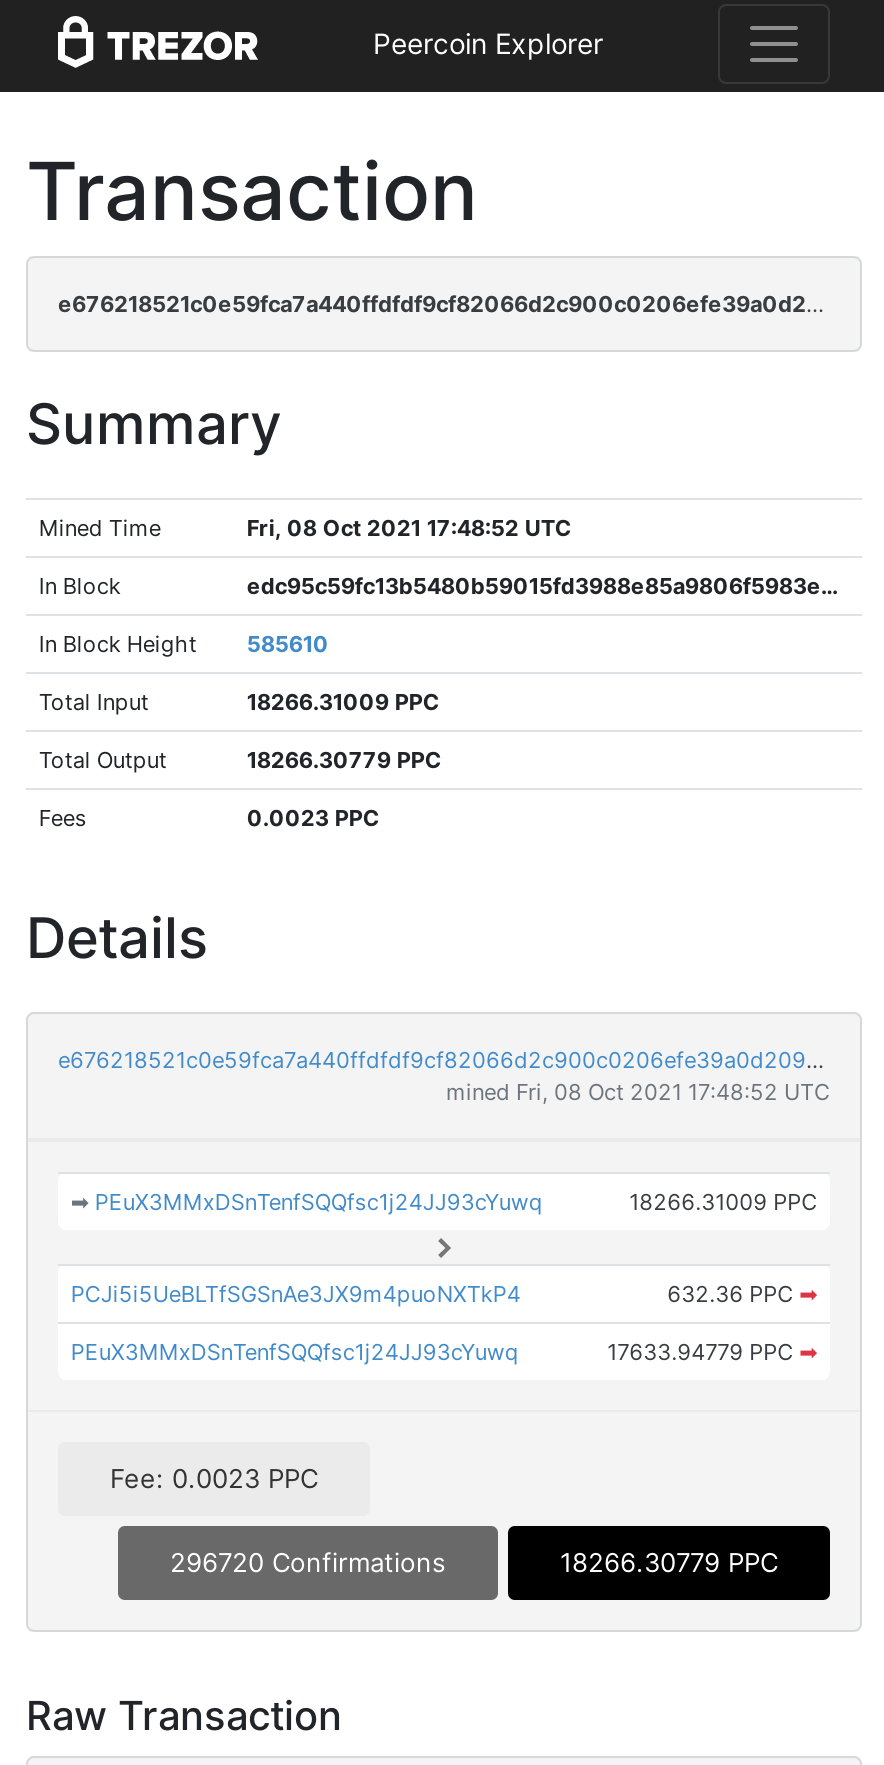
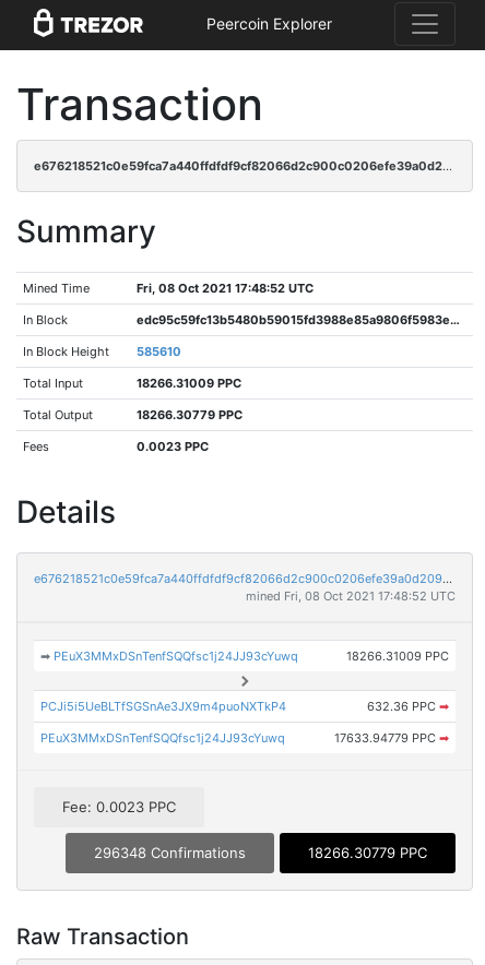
[170,1547,446,1579] 296720 Confirmations -> [94,844,246,862] 296348 Confirmations

